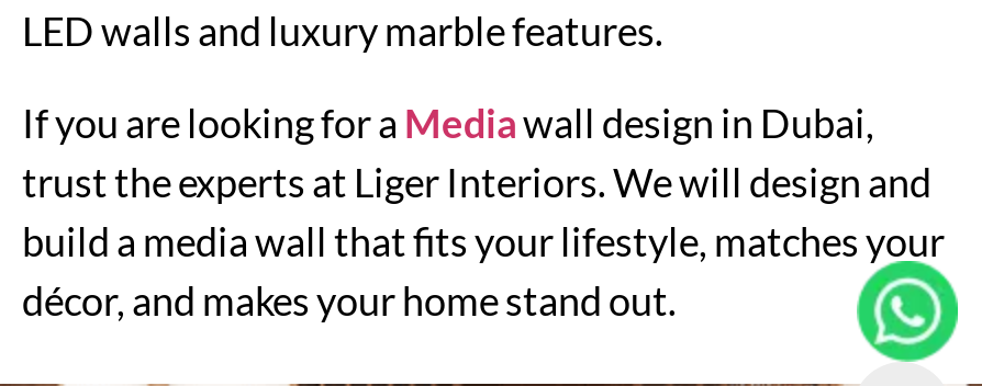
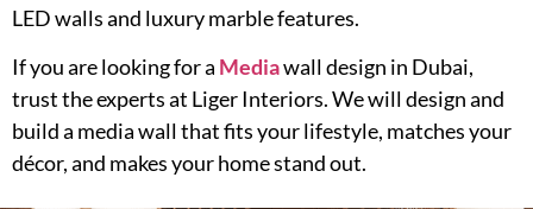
[855,270,960,366] [image] -> none

